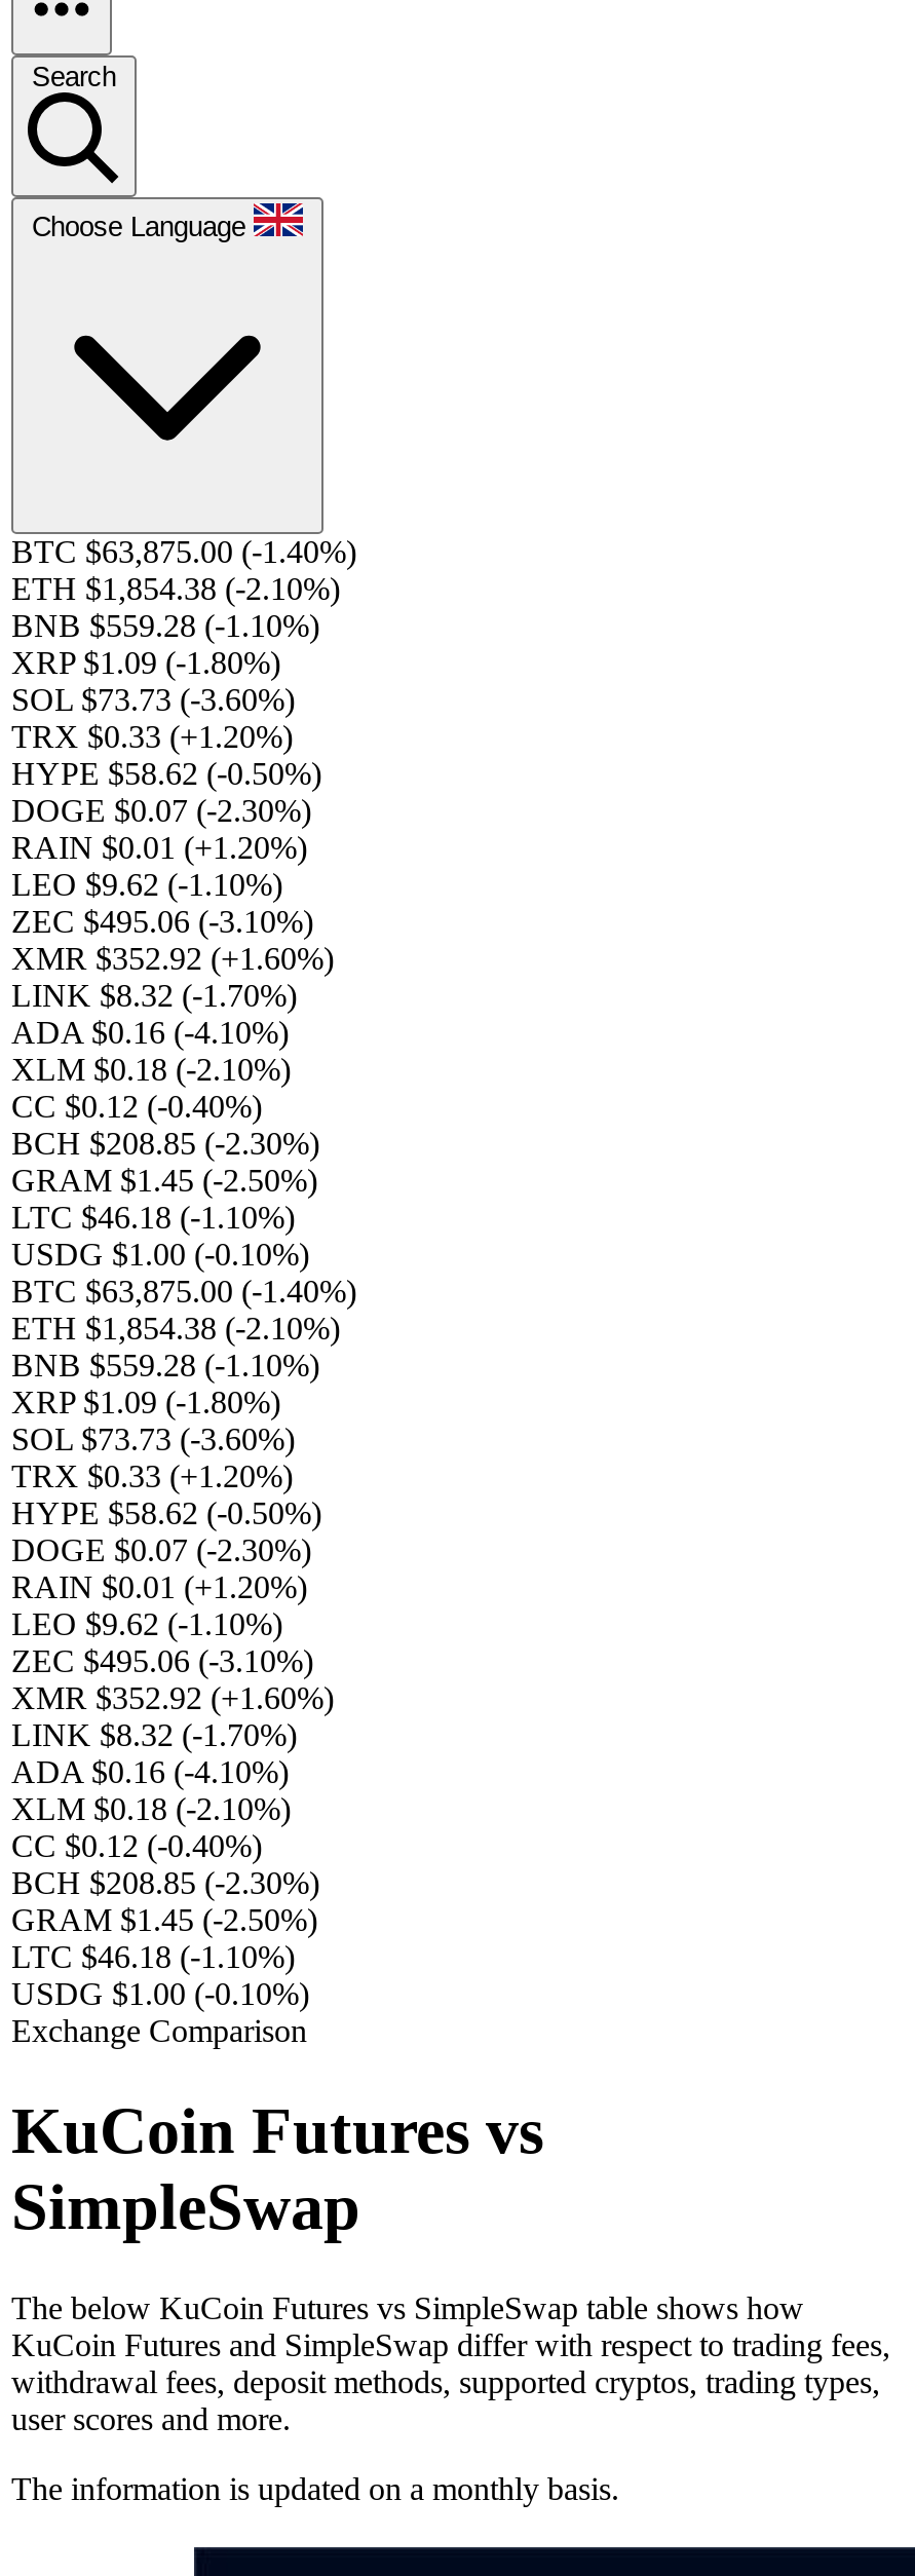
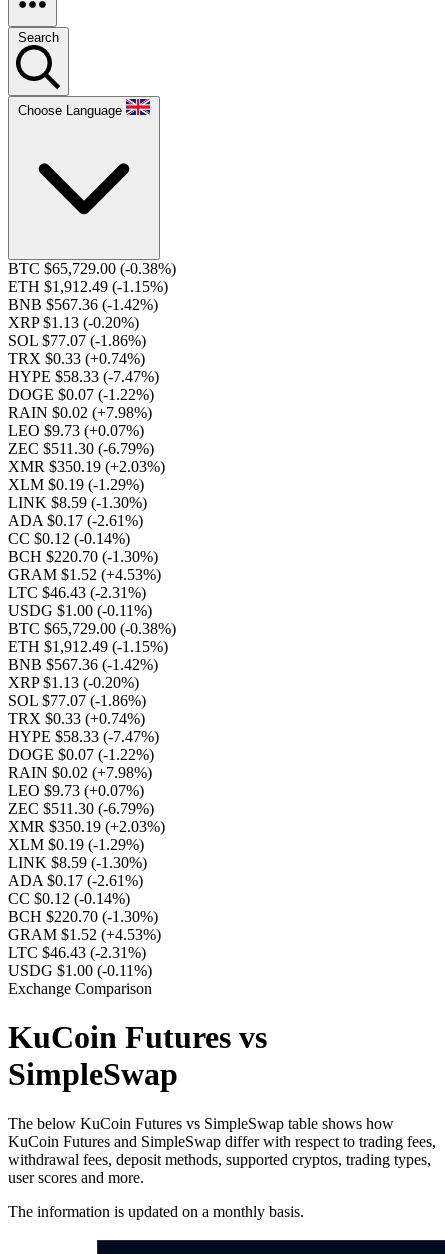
[11,534,356,2011] BTC $63,875.00(-1.40%) | ETH $1,854.38 (-2.10%) | BNB $559.28 (-1.10%) | XRP $1.09 (-1.80%) | SOL $73.73(-3.60%) | TRX $0.33 (+1.20%) | HYPE $58.62 (-0.50%) | DOGE $0.07 (-2.30%) | RAIN $0.01 (+1.20%) | LEO $9.62 (-1.10%) | ZEC $495.06 (-3.10%) | XMR $352.92 (+1.60%) | LINK $8.32 (-1.70%) | ADA $0.16 (-4.10%) | XLM $0.18 (-2.10%) | CC $0.12 (-0.40%) | BCH $208.85 (-2.30%) | GRAM $1.45 (-2.50%) | LTC $46.18 (-1.10%) | USDG $1.00(-0.10%) | BTC $63,875.00 (-1.40%) | ETH $1,854.38 (-2.10%) | BNB $559.28 (-1.10%) | XRP $1.09 (-1.80%) | SOL $73.73(-3.60%) | TRX $0.33 (+1.20%) | HYPE $58.62 (-0.50%) | DOGE $0.07 (-2.30%) | RAIN $0.01 (+1.20%) | LEO $9.62 (-1.10%) | ZEC $495.06 (-3.10%) | XMR $352.92 (+1.60%) | LINK $8.32 (-1.70%) | ADA $0.16 (-4.10%) | XLM $0.18 (-2.10%) | CC $0.12 (-0.40%) | BCH $208.85 (-2.30%) | GRAM $1.45 (-2.50%) | LTC $46.18 (-1.10%) | USDG $1.00(-0.10%) -> [8,260,176,979] BTC $65,729.00(-0.38%) | ETH $1,912.49 (-1.15%) | BNB $567.36 (-1.42%) | XRP $1.13 (-0.20%) | SOL $77.07(-1.86%) | TRX $0.33 (+0.74%) | HYPE $58.33 (-7.47%) | DOGE $0.07 (-1.22%) | RAIN $0.02 (+7.98%) | LEO $9.73 (+0.07%) | ZEC $511.30 (-6.79%) | XMR $350.19 (+2.03%) | XLM $0.19 (-1.29%) | LINK $8.59 (-1.30%) | ADA $0.17 (-2.61%) | CC $0.12 (-0.14%) | BCH $220.70 (-1.30%) | GRAM $1.52 (+4.53%) | LTC $46.43 (-2.31%) | USDG $1.00(-0.11%) | BTC $65,729.00 (-0.38%) | ETH $1,912.49 (-1.15%) | BNB $567.36 (-1.42%) | XRP $1.13 (-0.20%) | SOL $77.07(-1.86%) | TRX $0.33 (+0.74%) | HYPE $58.33 (-7.47%) | DOGE $0.07 (-1.22%) | RAIN $0.02 (+7.98%) | LEO $9.73 (+0.07%) | ZEC $511.30 (-6.79%) | XMR $350.19 (+2.03%) | XLM $0.19 (-1.29%) | LINK $8.59 (-1.30%) | ADA $0.17 (-2.61%) | CC $0.12 (-0.14%) | BCH $220.70 (-1.30%) | GRAM $1.52 (+4.53%) | LTC $46.43 (-2.31%) | USDG $1.00(-0.11%)

